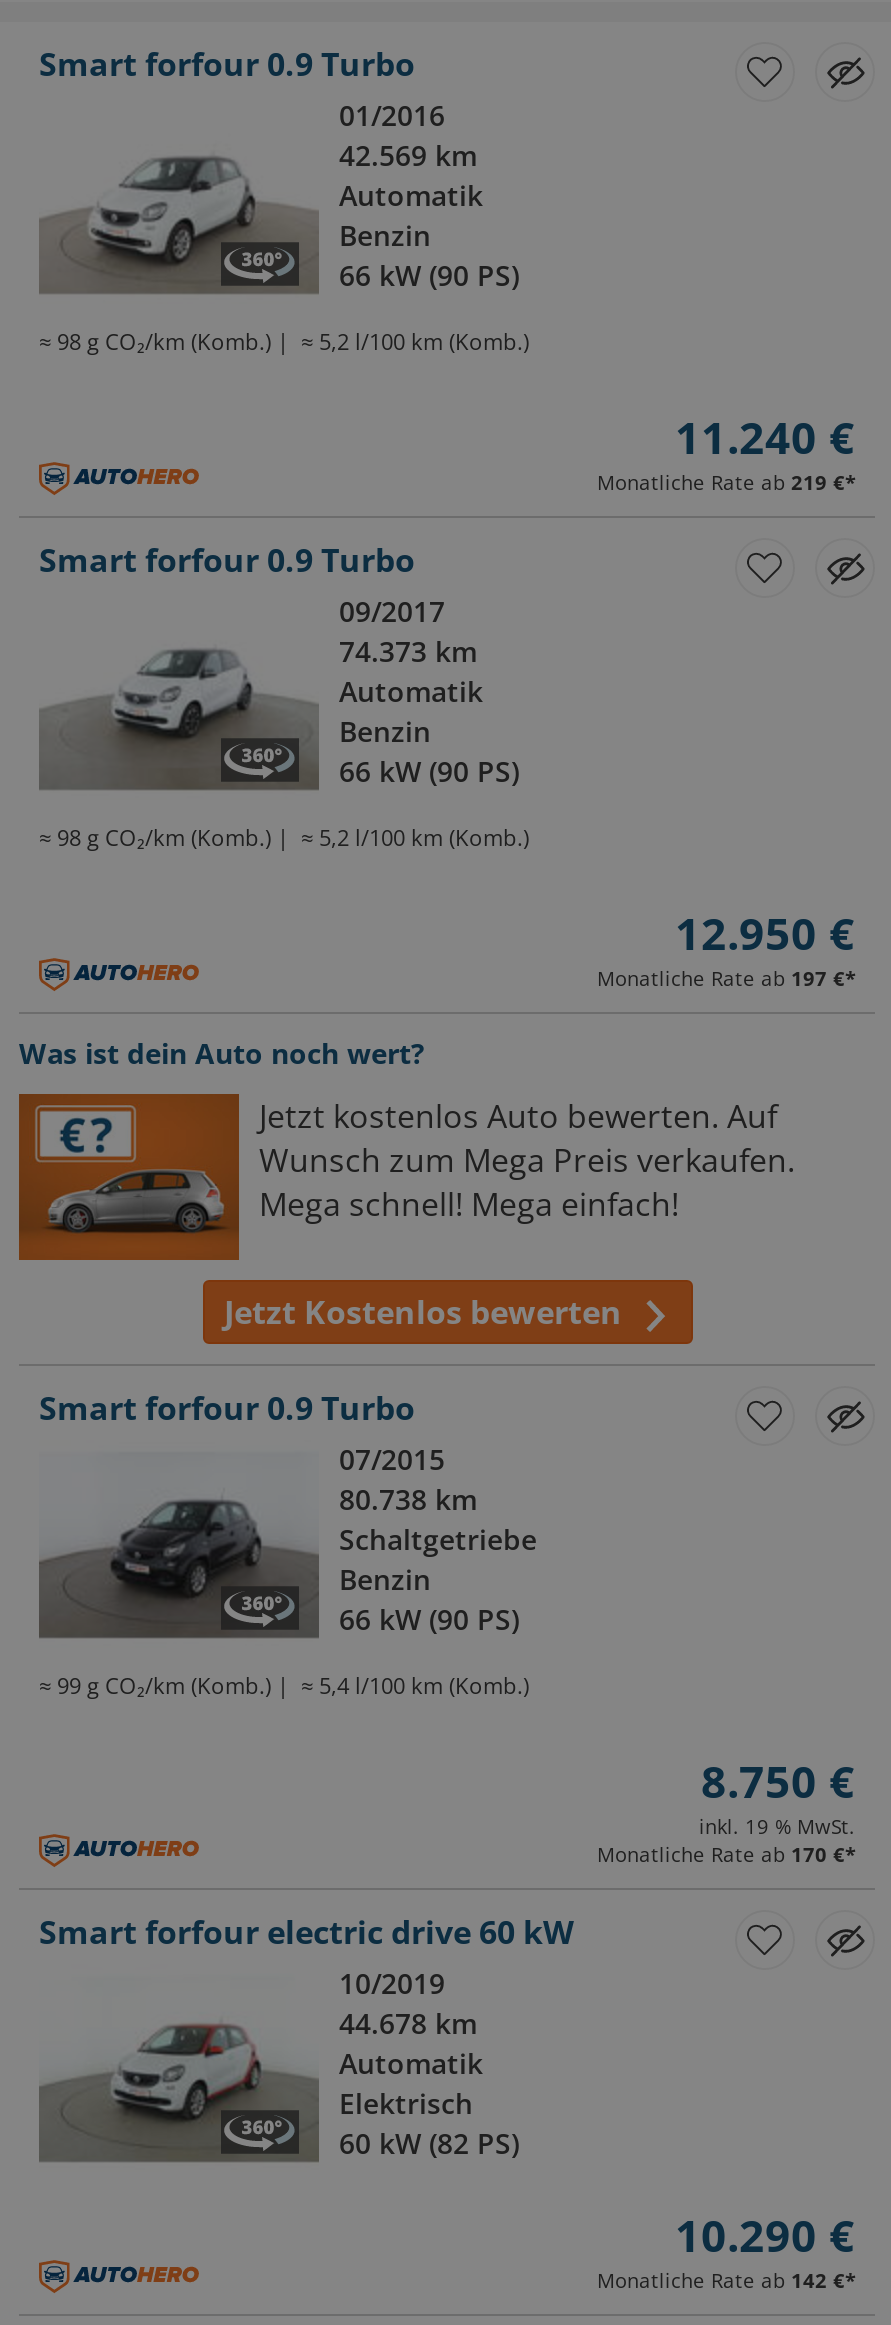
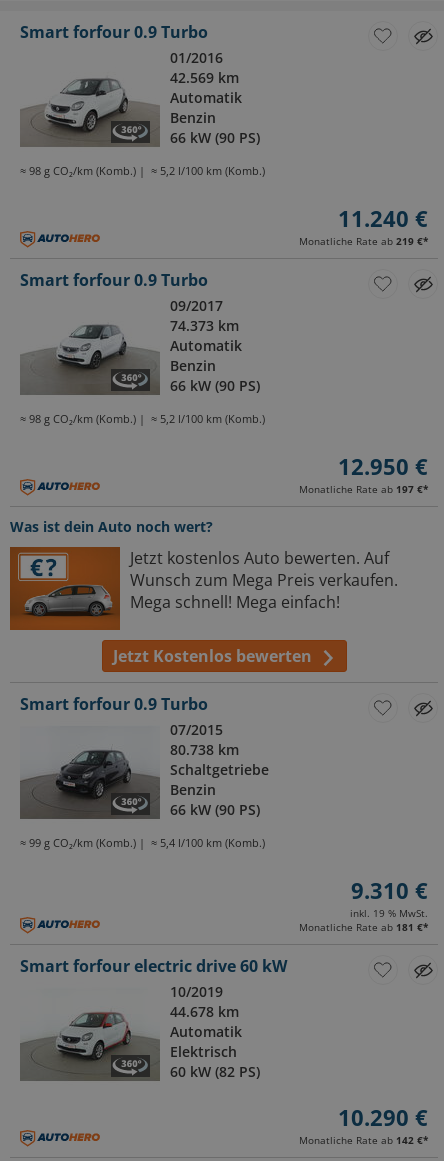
[701,1750,855,1810] 8.750 € -> [351,875,428,905] 9.310 €
[597,1840,855,1868] Monatliche Rate ab 170 €* -> [299,920,428,934] Monatliche Rate ab 181 €*

